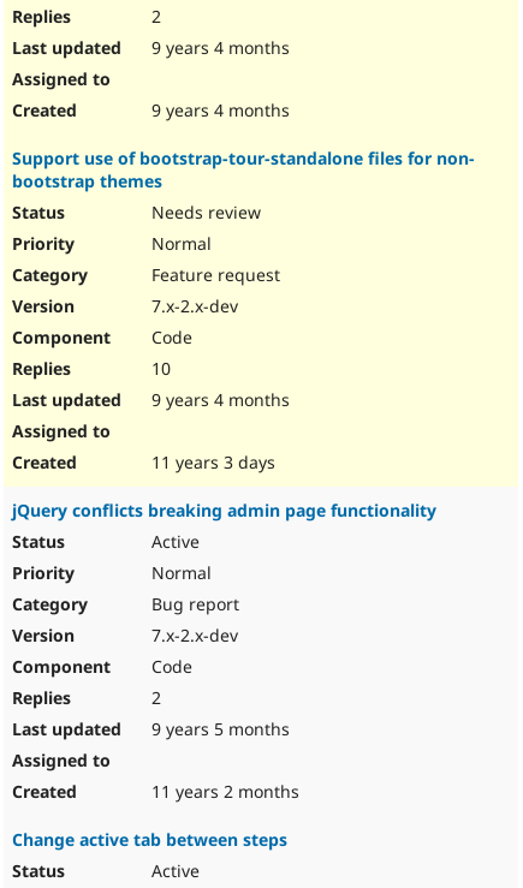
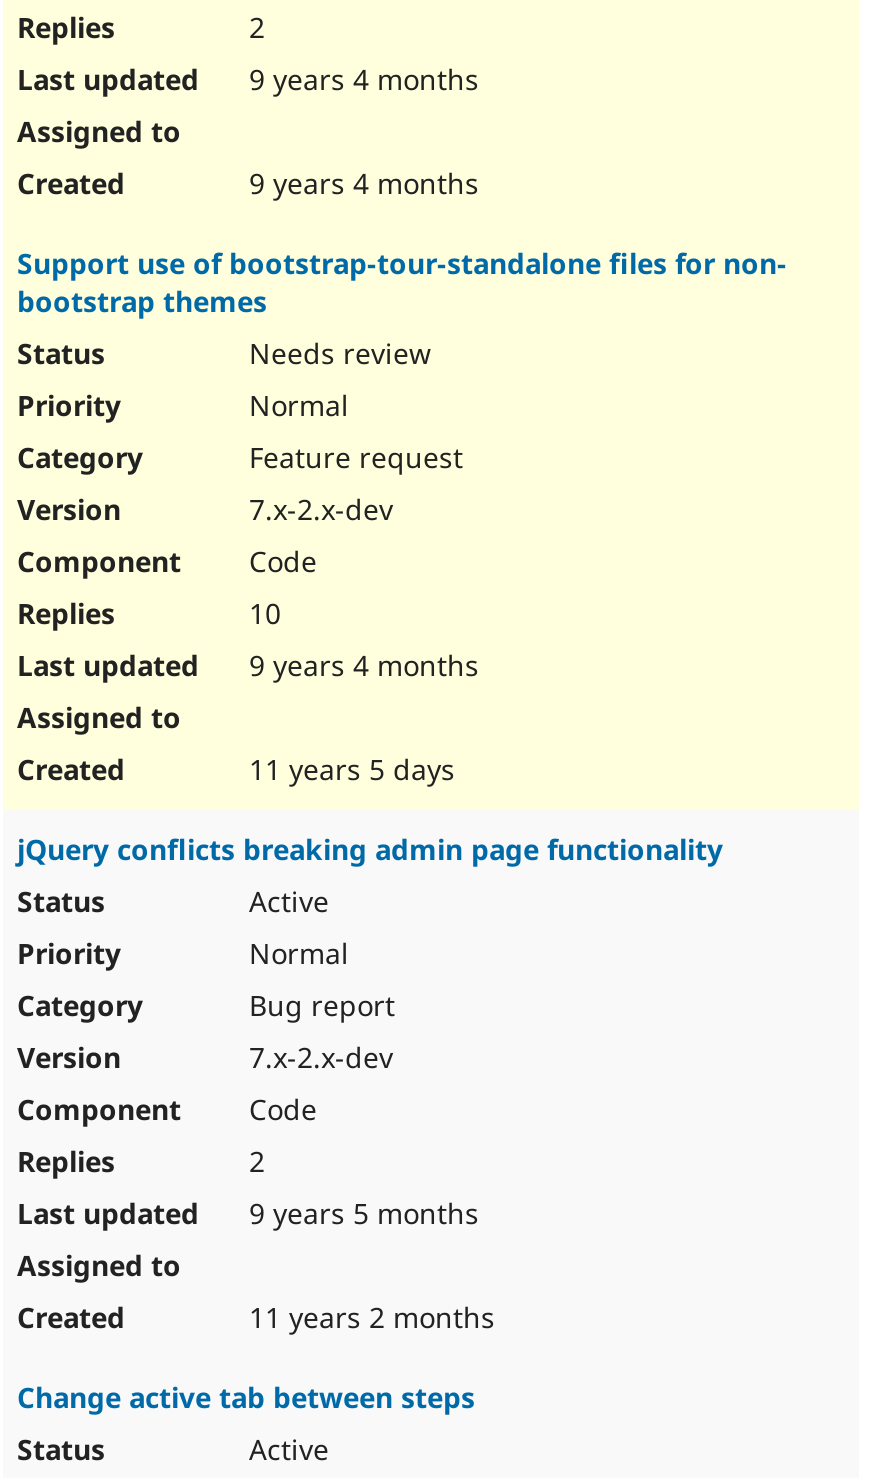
[147,451,275,474] 11 years 3 days -> [241,750,455,788] 11 years 5 days

